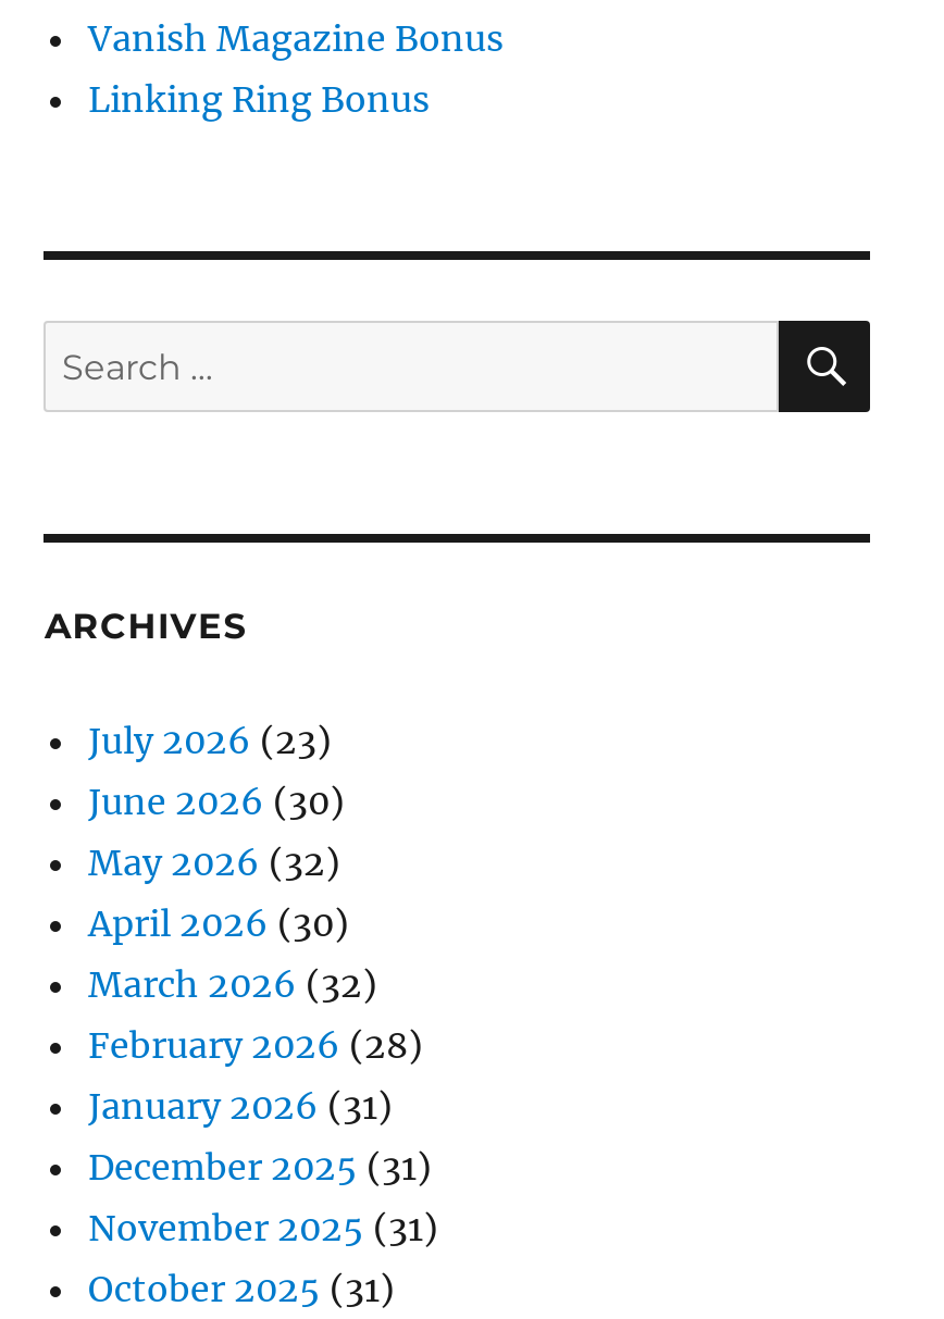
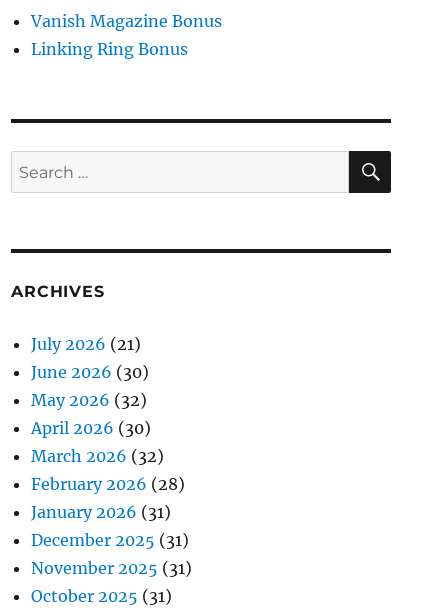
[88,718,332,761] July 2026 (23) -> [31,334,141,354] July 2026 (21)

